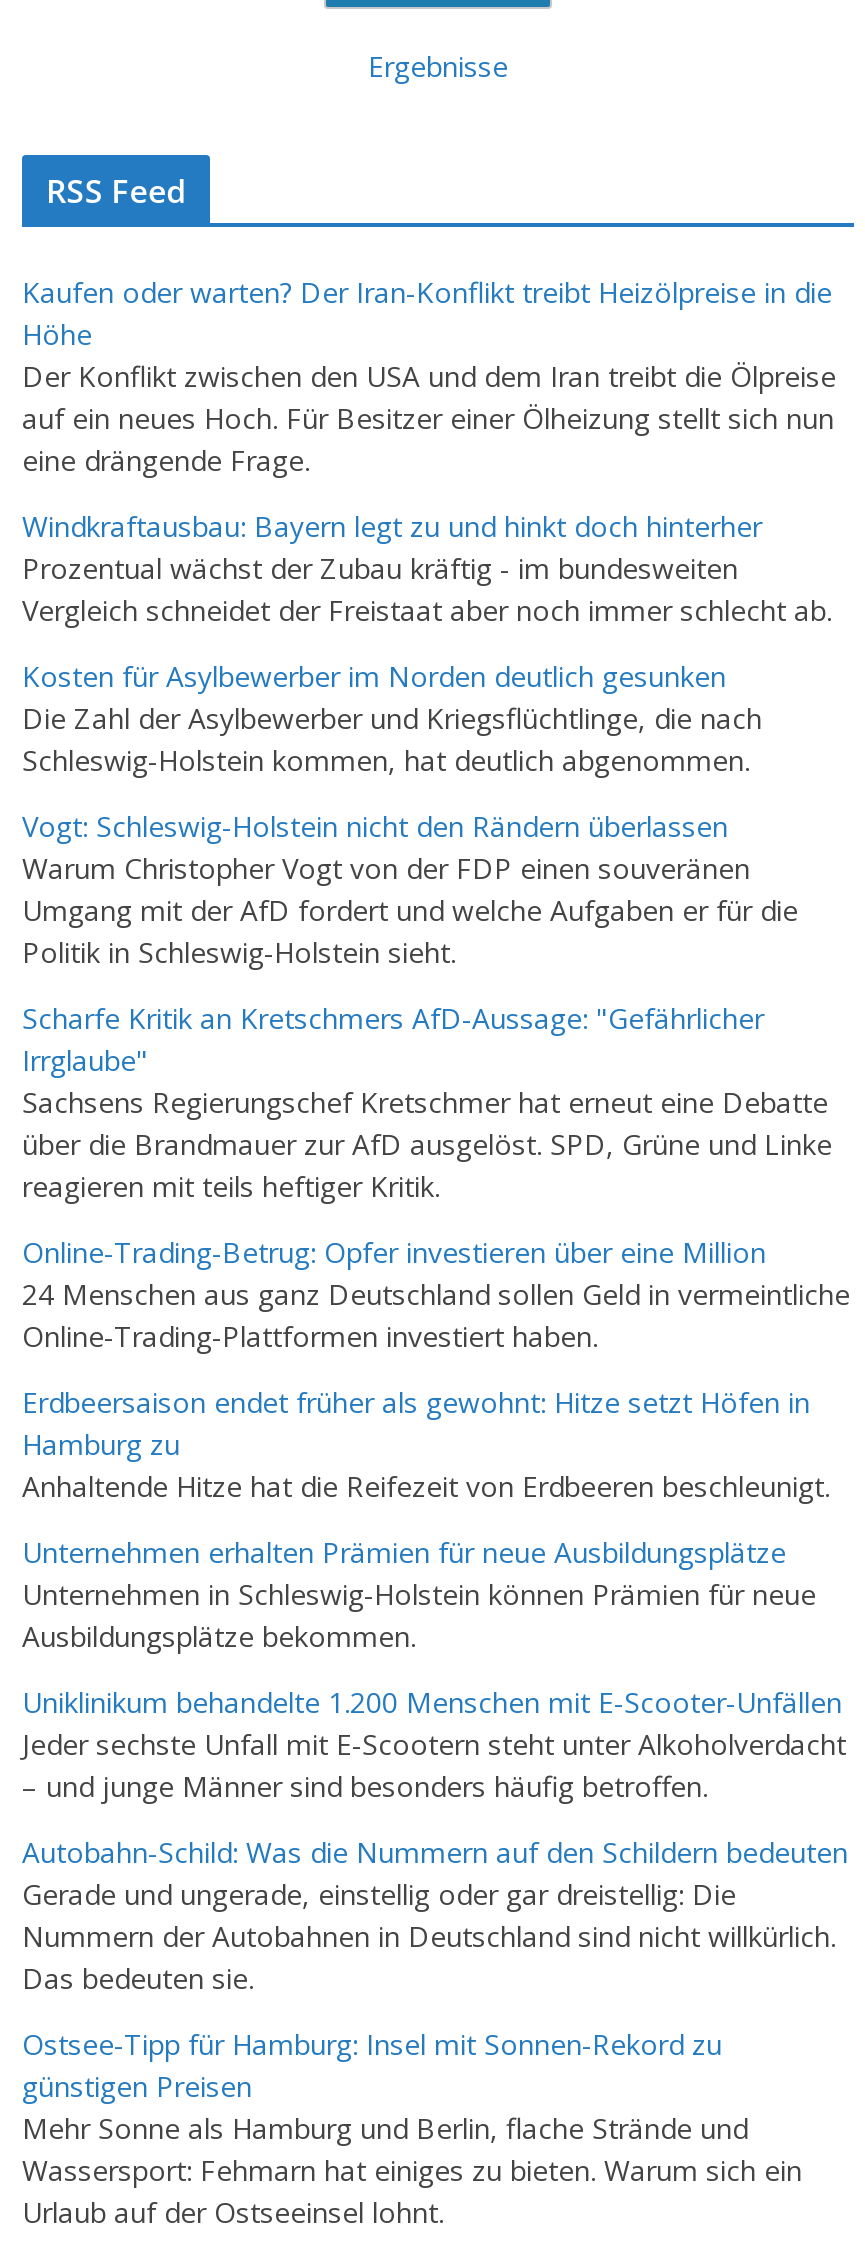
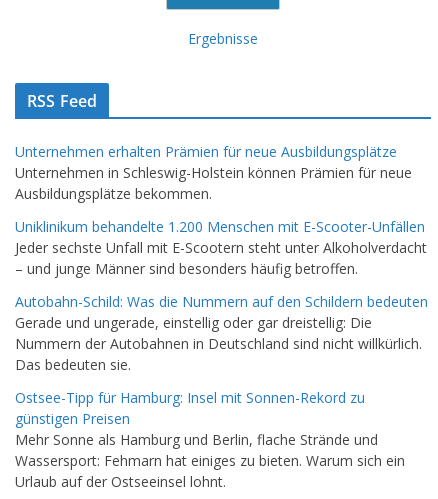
[22,273,850,1505] Kaufen oder warten? Der Iran-Konflikt treibt Heizölpreise in die | Höhe | Der Konflikt zwischen den USA und dem Iran treibt die Ölpreise | auf ein neues Hoch. Für Besitzer einer Ölheizung stellt sich nun | eine drängende Frage. | Windkraftausbau: Bayern legt zu und hinkt doch hinterher | Prozentual wächst der Zubau kräftig - im bundesweiten | Vergleich schneidet der Freistaat aber noch immer schlecht ab. | Kosten für Asylbewerber im Norden deutlich gesunken | Die Zahl der Asylbewerber und Kriegsflüchtlinge, die nach | Schleswig-Holstein kommen, hat deutlich abgenommen. | Vogt: Schleswig-Holstein nicht den Rändern überlassen | Warum Christopher Vogt von der FDP einen souveränen | Umgang mit der AfD fordert und welche Aufgaben er für die | Politik in Schleswig-Holstein sieht. | Scharfe Kritik an Kretschmers AfD-Aussage: "Gefährlicher | Irrglaube" | Sachsens Regierungschef Kretschmer hat erneut eine Debatte | über die Brandmauer zur AfD ausgelöst. SPD, Grüne und Linke | reagieren mit teils heftiger Kritik. | Online-Trading-Betrug: Opfer investieren über eine Million | 24 Menschen aus ganz Deutschland sollen Geld in vermeintliche | Online-Trading-Plattformen investiert haben. | Erdbeersaison endet früher als gewohnt: Hitze setzt Höfen in | Hamburg zu | Anhaltende Hitze hat die Reifezeit von Erdbeeren beschleunigt. -> none

